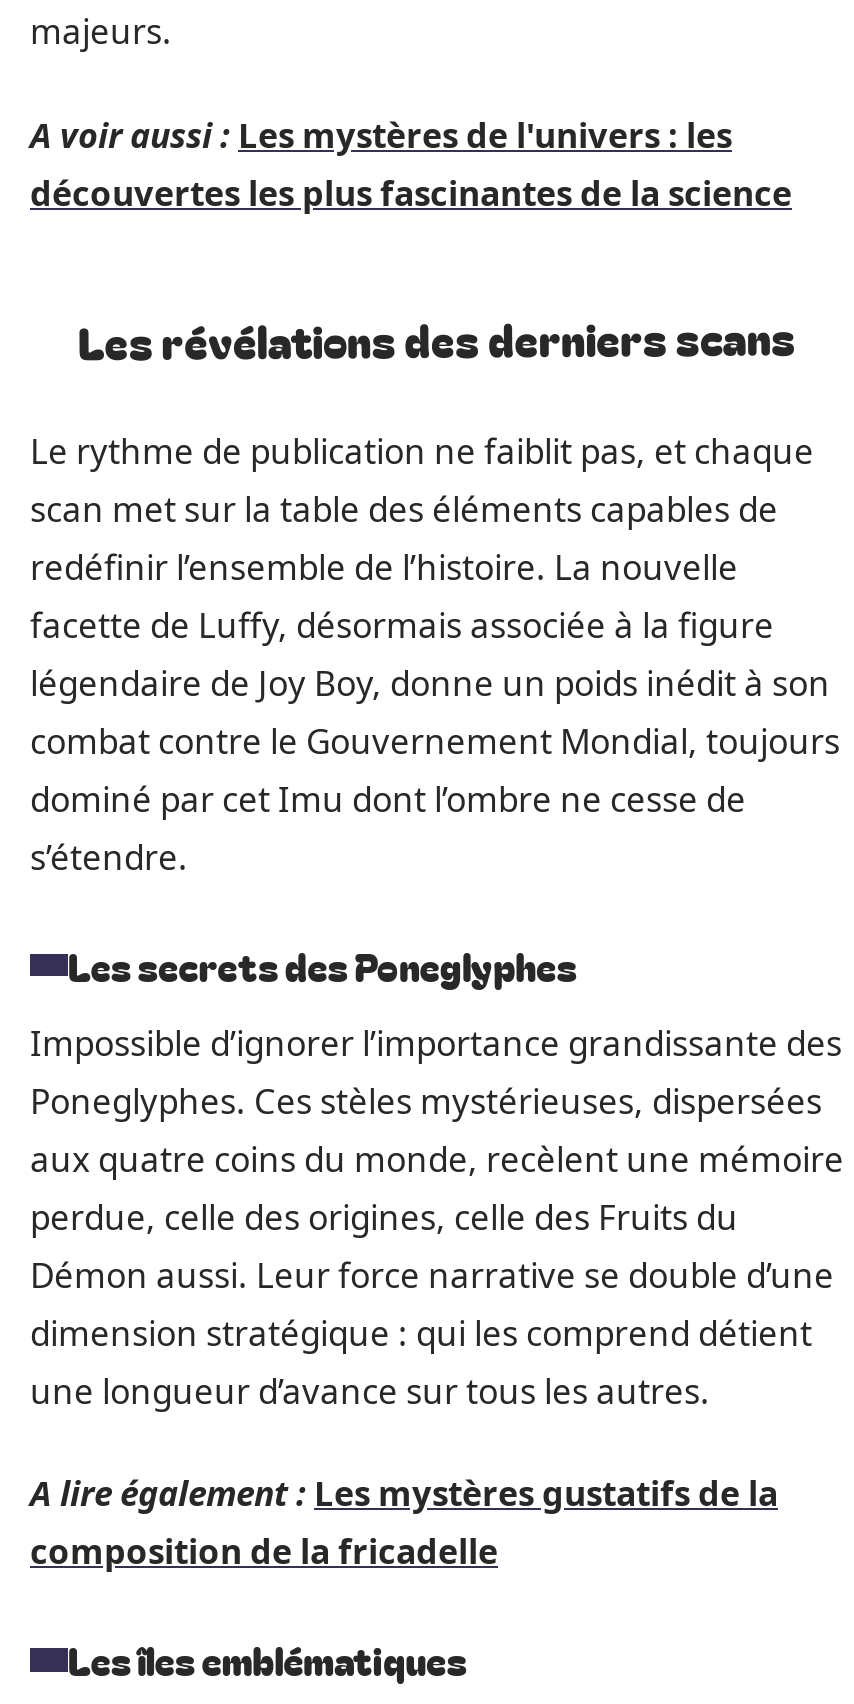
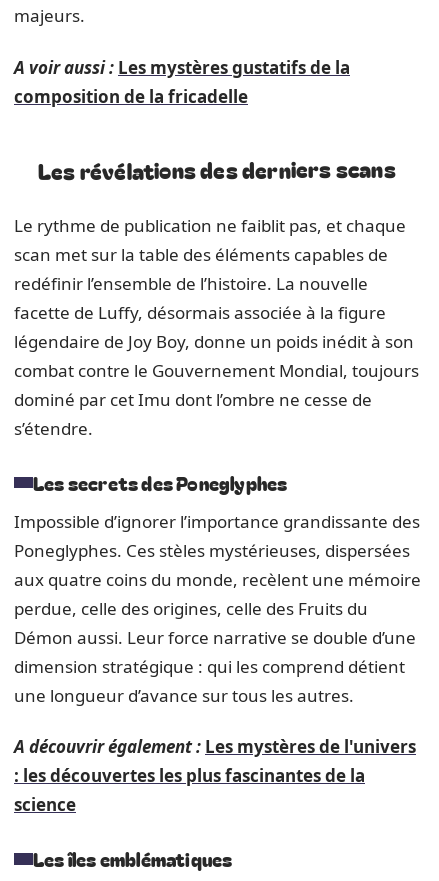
[30,111,792,215] A voir aussi : Les mystères de l'univers : les | découvertes les plus fascinantes de la science -> [14,55,350,78] A voir aussi : Les mystères gustatifs de la
[30,1470,778,1516] A lire également : Les mystères gustatifs de la -> [14,735,416,816] A découvrir également : Les mystères de l'univers | : les découvertes les plus fascinantes de la | science
moved [30,1528,498,1574] -> [14,84,248,107]: composition de la fricadelle

